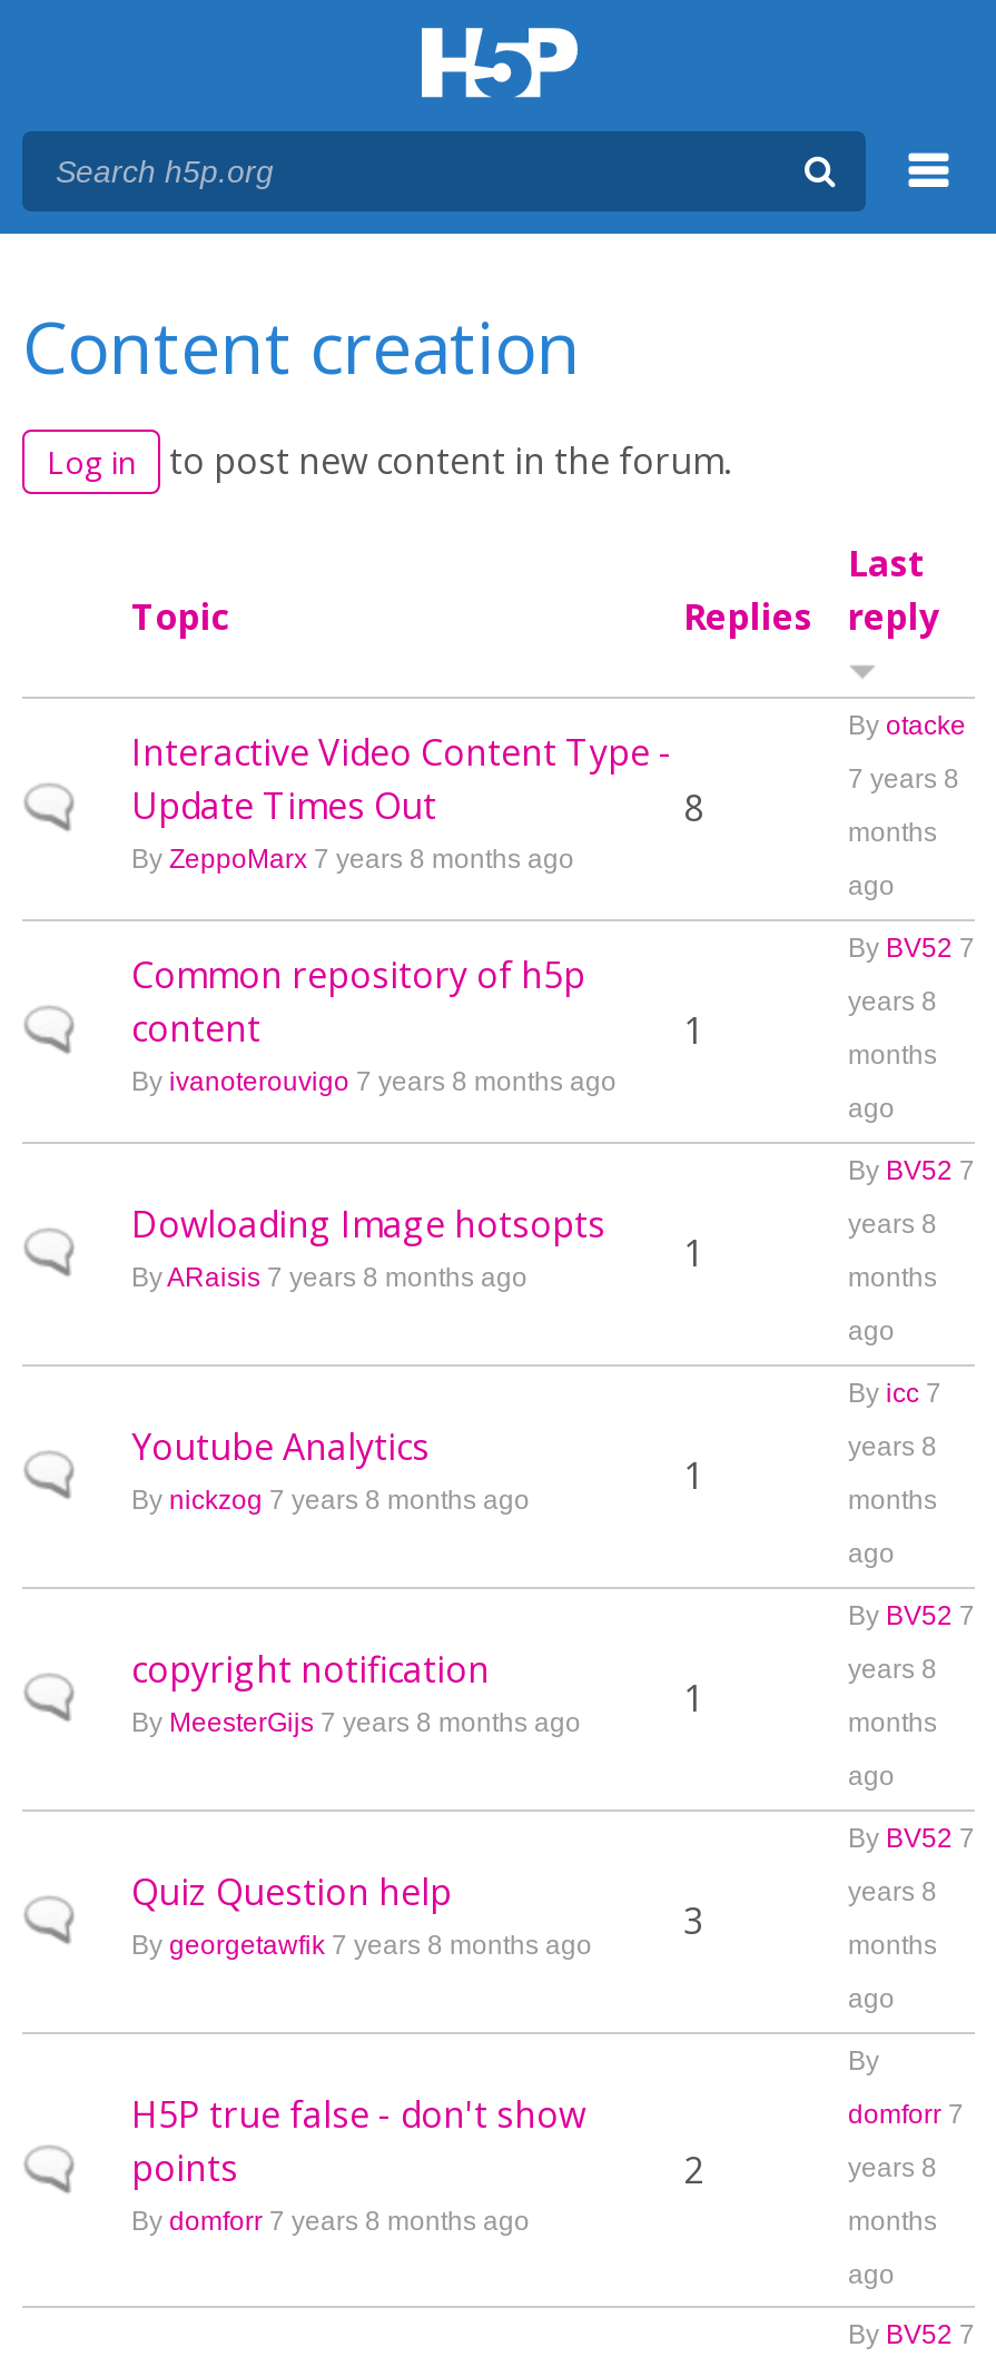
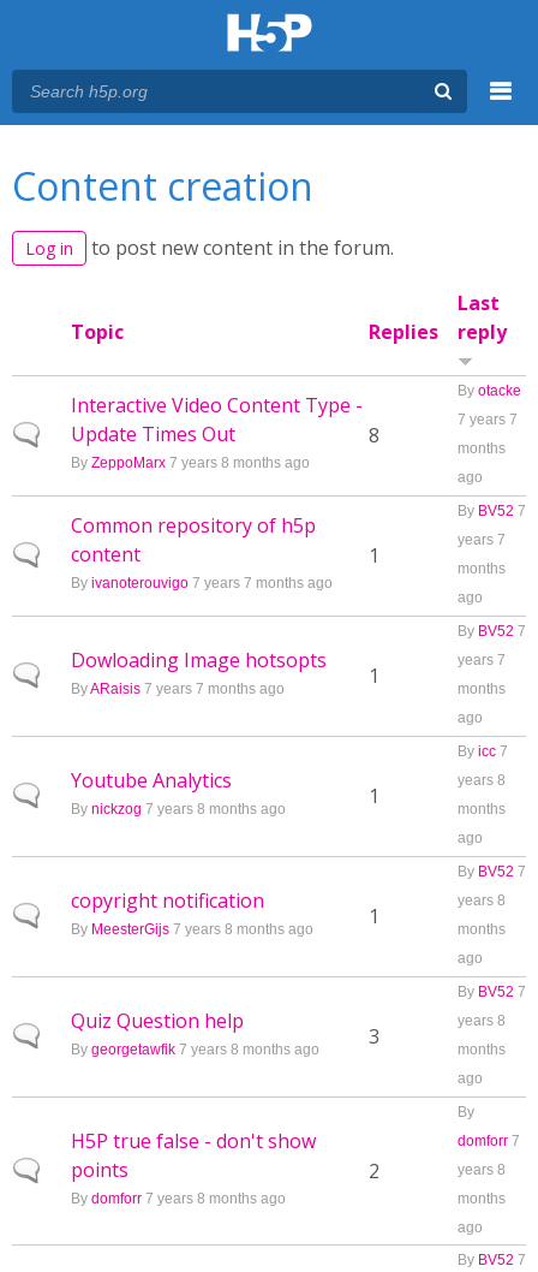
[848,763,959,795] 7 years 8 -> [458,411,518,428] 7 years 7
[848,986,937,1017] years 8 -> [458,531,506,548] years 7
[131,1066,617,1097] By ivanoterouvigo 7 years 8 months ago -> [71,575,333,592] By ivanoterouvigo 7 years 7 months ago
[848,1209,937,1240] years 8 -> [458,652,506,668] years 7
[131,1262,527,1293] ByARaisis 7 years 8 months ago -> [71,680,285,697] ByARaisis 7 years 7 months ago

